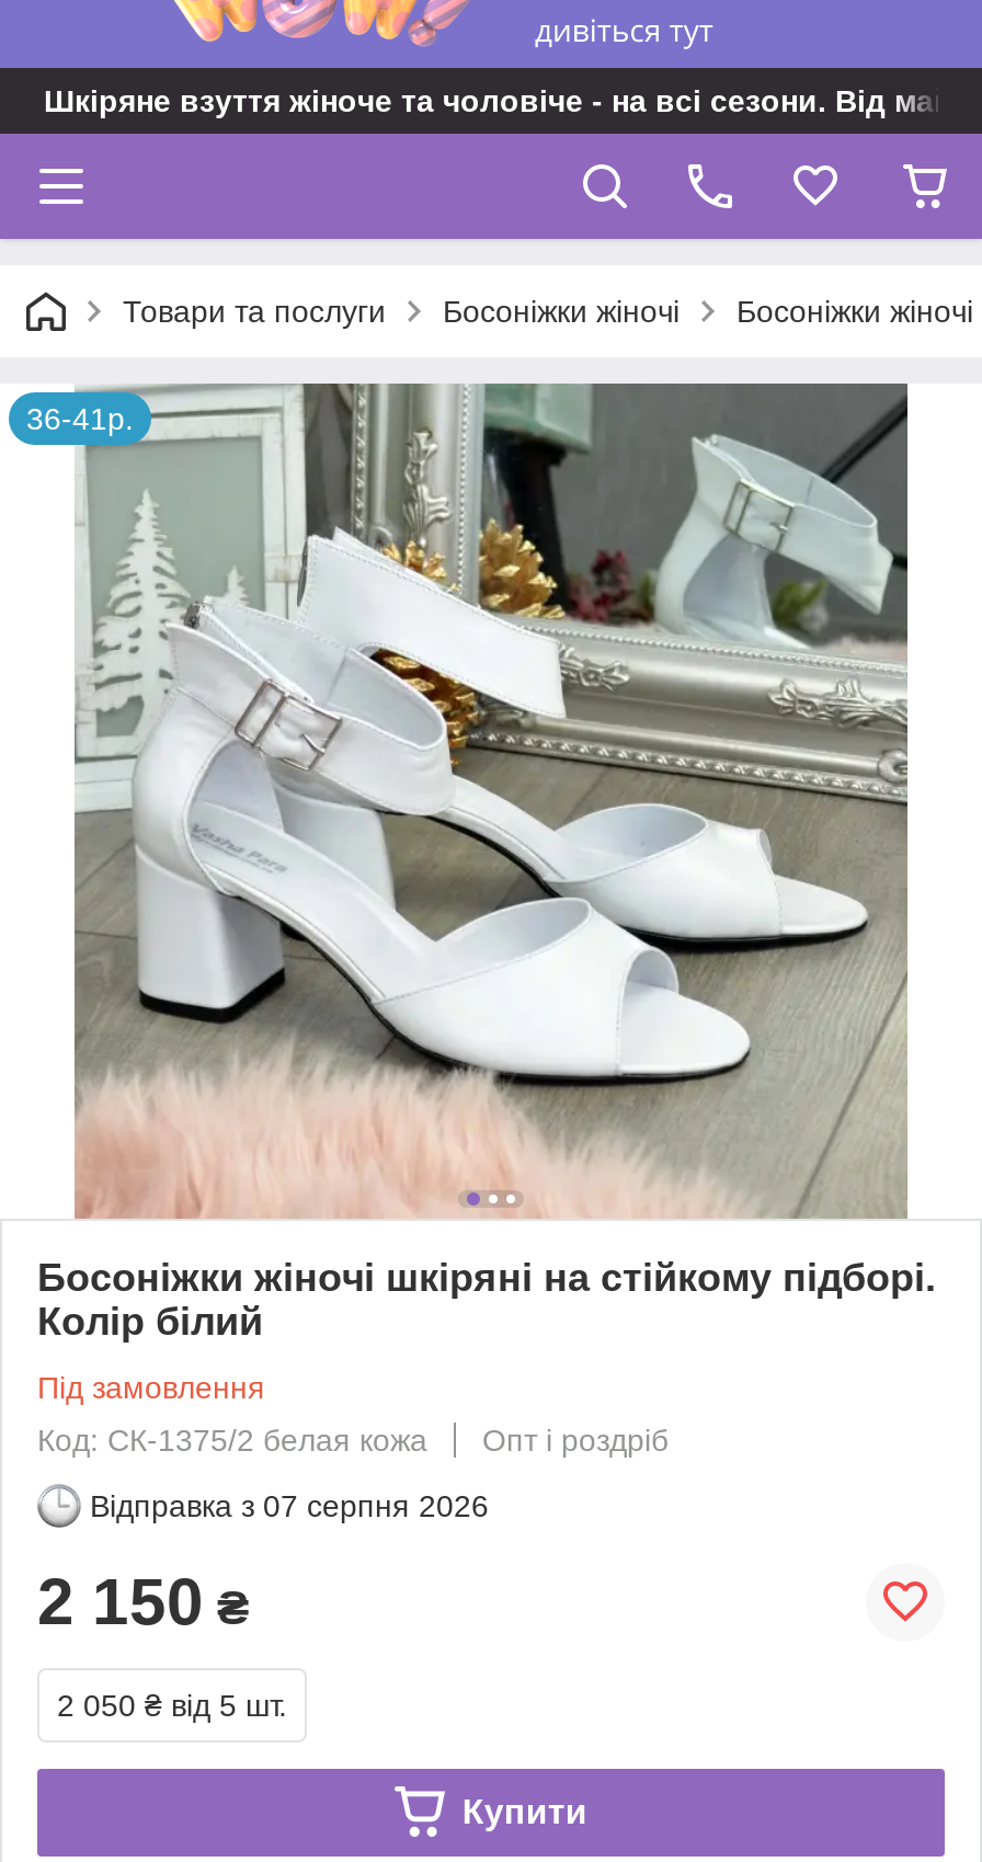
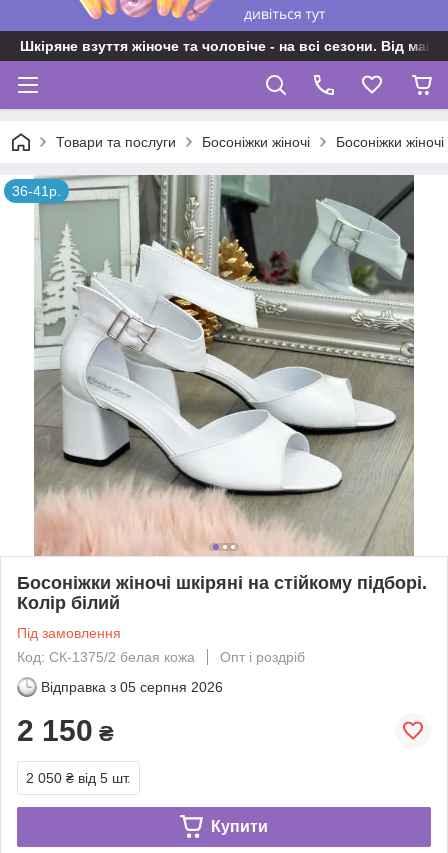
[90,1488,489,1523] Відправка з 07 серпня 2026 -> [41,679,223,695] Відправка з 05 серпня 2026

